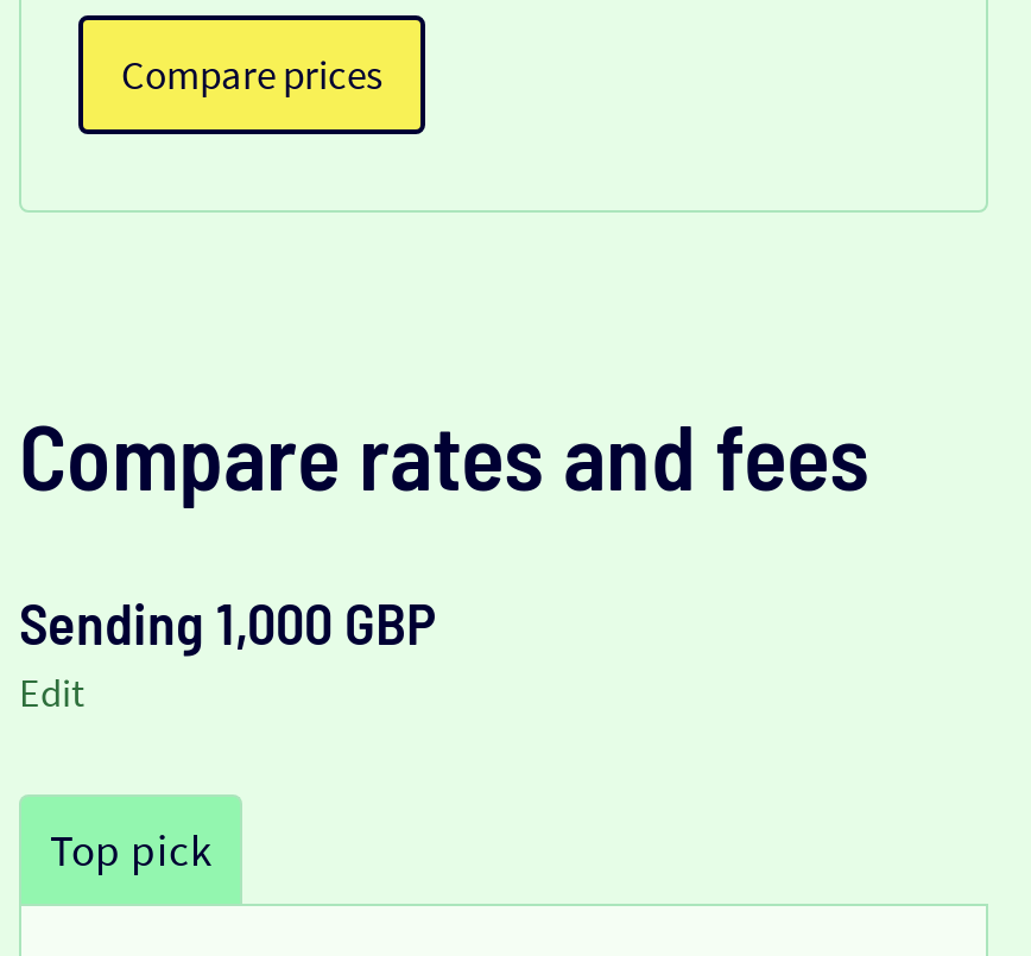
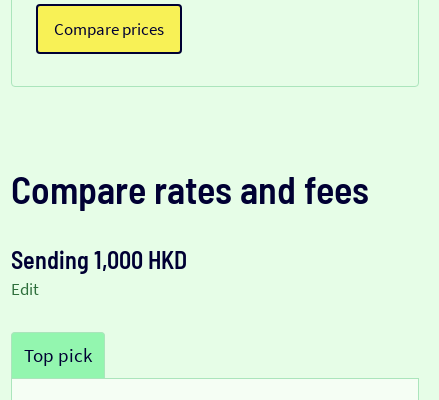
[19,587,437,656] Sending 1,000 GBP -> [11,245,187,274] Sending 1,000 HKD

